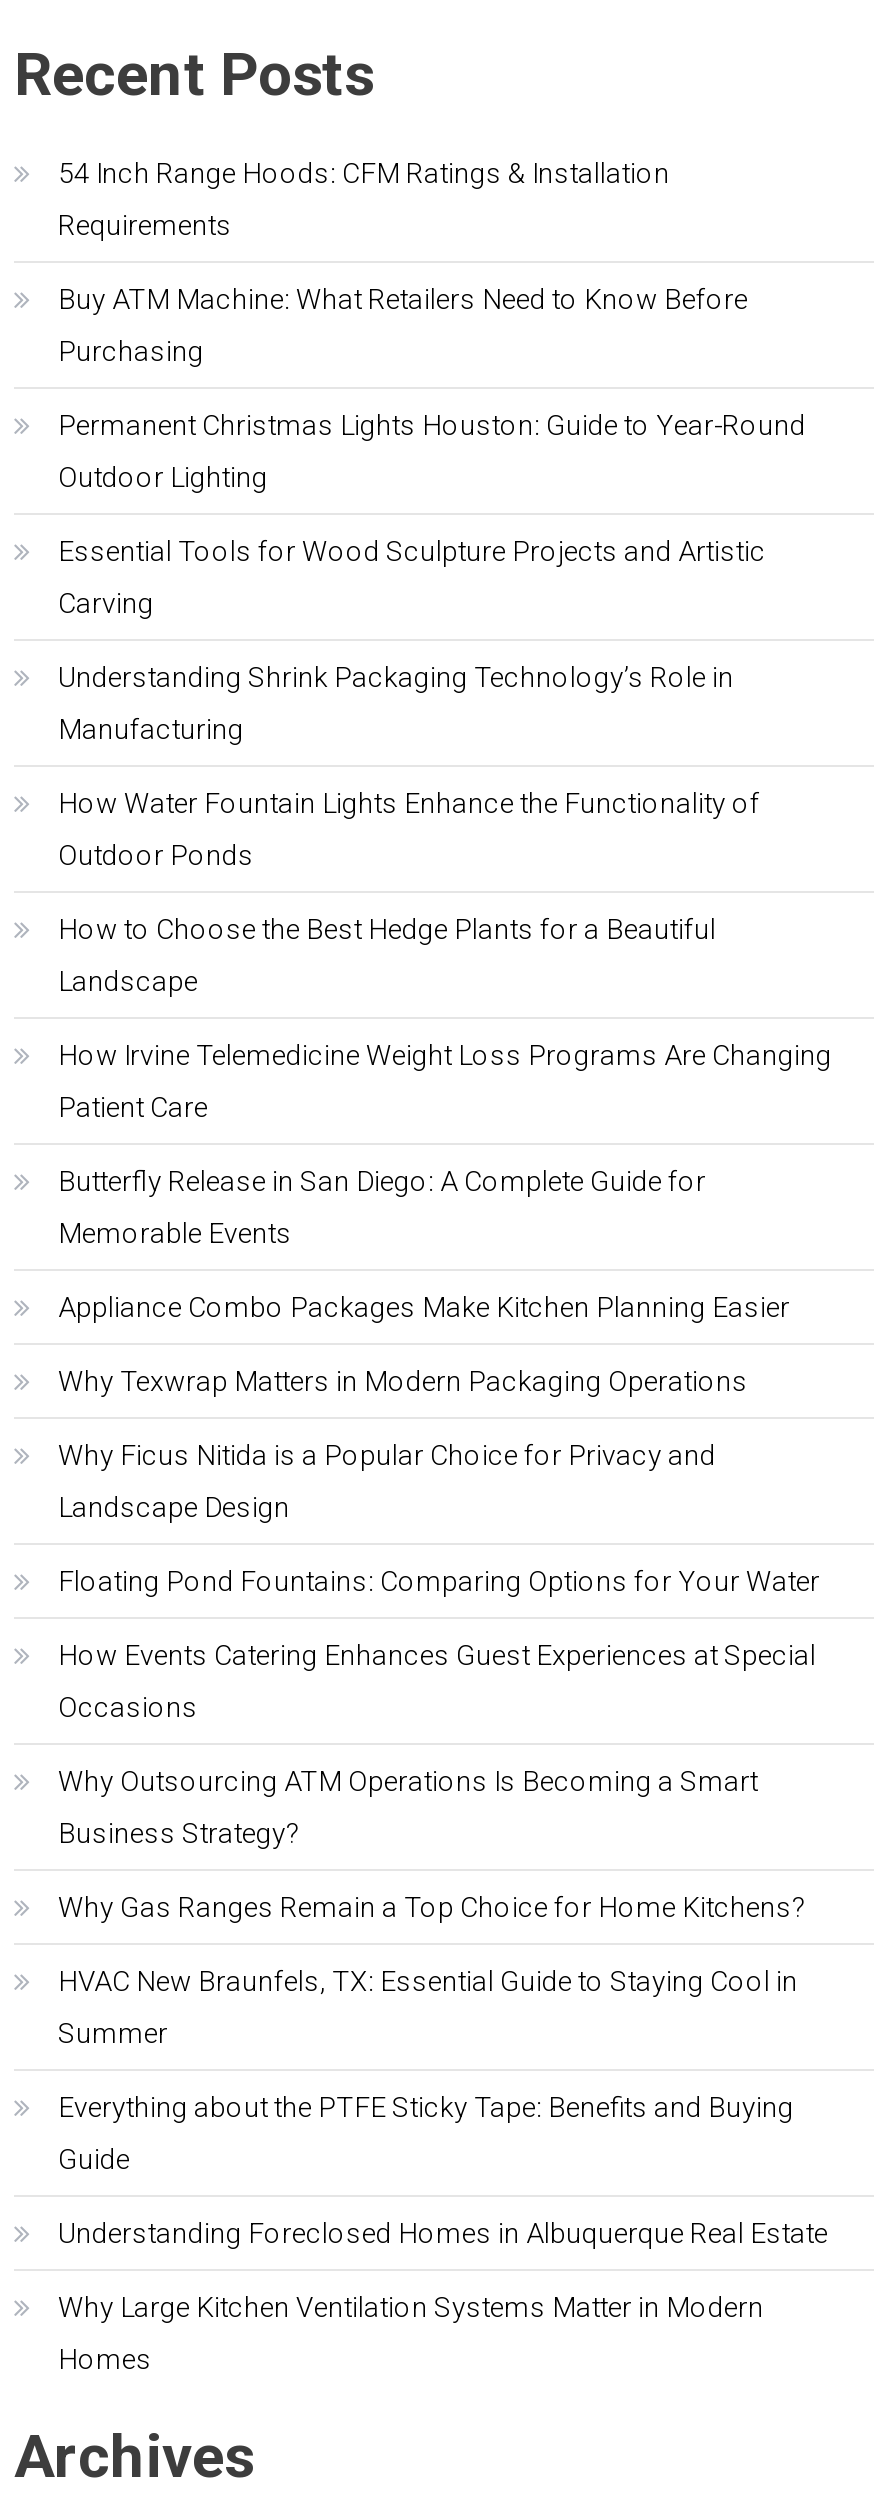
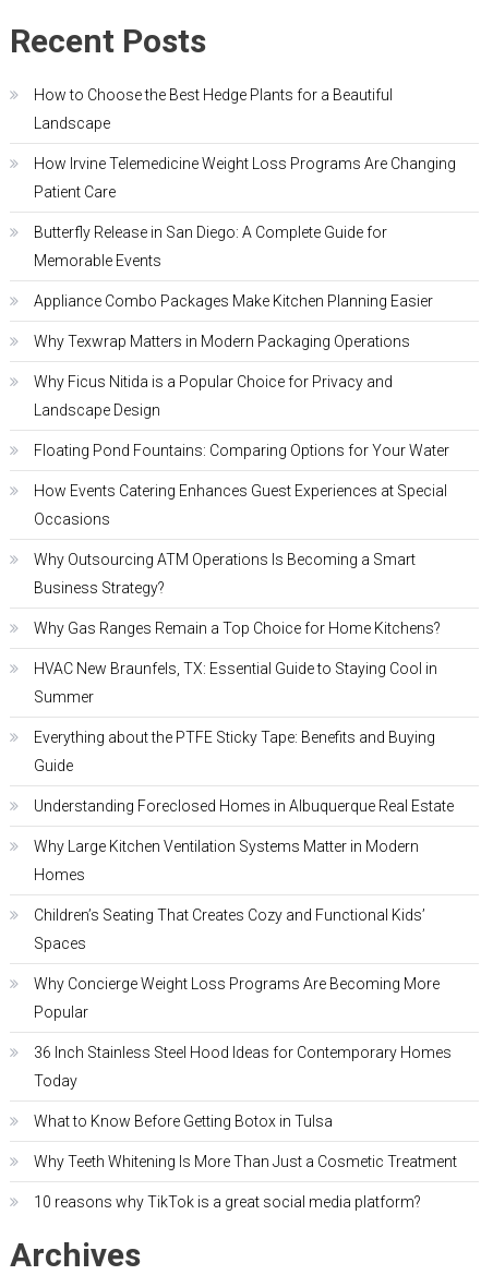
[58,156,806,870] 54 Inch Range Hoods: CFM Ratings & Installation | Requirements | Buy ATM Machine: What Retailers Need to Know Before | Purchasing | Permanent Christmas Lights Houston: Guide to Year-Round | Outdoor Lighting | Essential Tools for Wood Sculpture Projects and Artistic | Carving | Understanding Shrink Packaging Technology’s Role in | Manufacturing | How Water Fountain Lights Enhance the Functionality of | Outdoor Ponds -> none
moved [58,912,832,2374] -> [34,86,456,883]: How to Choose the Best Hedge Plants for a Beautiful | Landscape | How Irvine Telemedicine Weight Loss Programs Are Changing | ... | Why Large Kitchen Ventilation Systems Matter in Modern | Homes
none -> [34,906,457,1210] Children’s Seating That Creates Cozy and Functional Kids’ | Spaces | Why Concierge Weight Loss Programs Are Becoming More | Popular | 36 Inch Stainless Steel Hood Ideas for Contemporary Homes | Today | What to Know Before Getting Botox in Tulsa | Why Teeth Whitening Is More Than Just a Cosmetic Treatment | 10 reasons why TikTok is a great social media platform?

